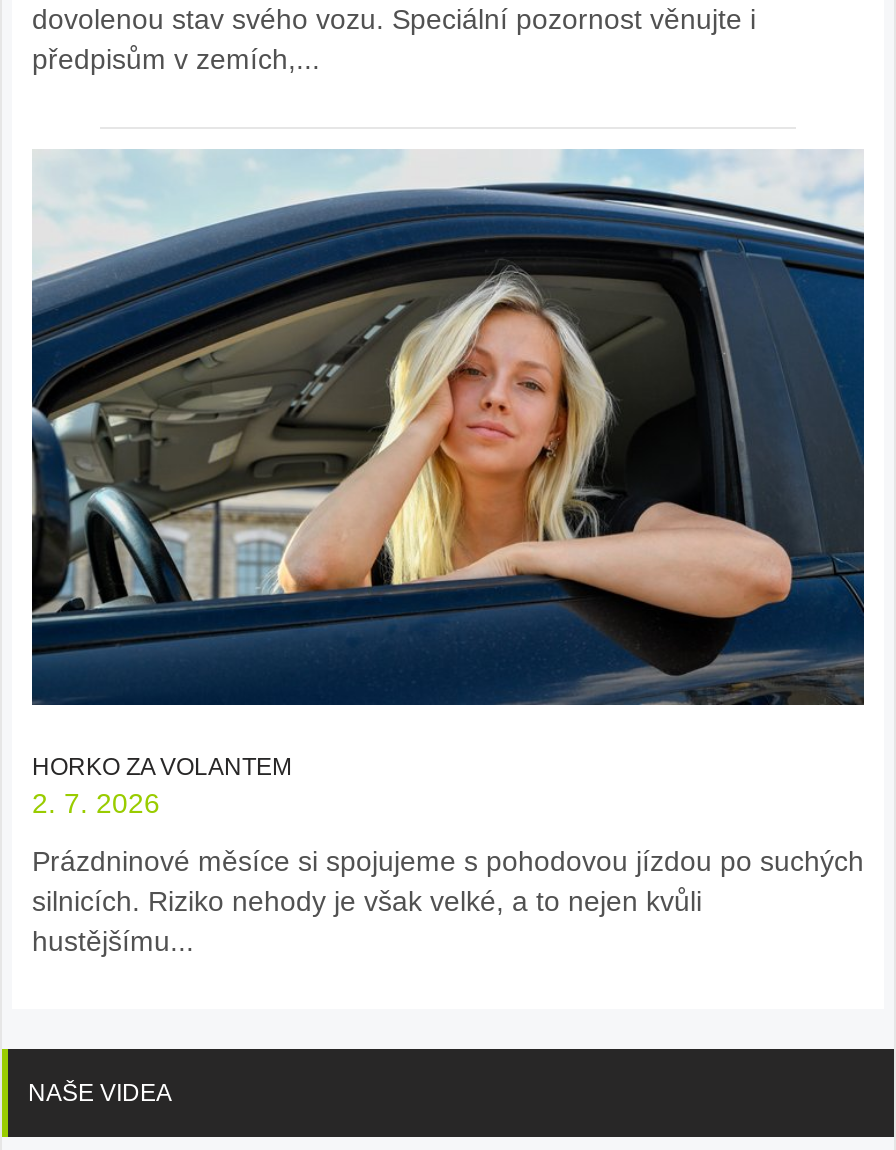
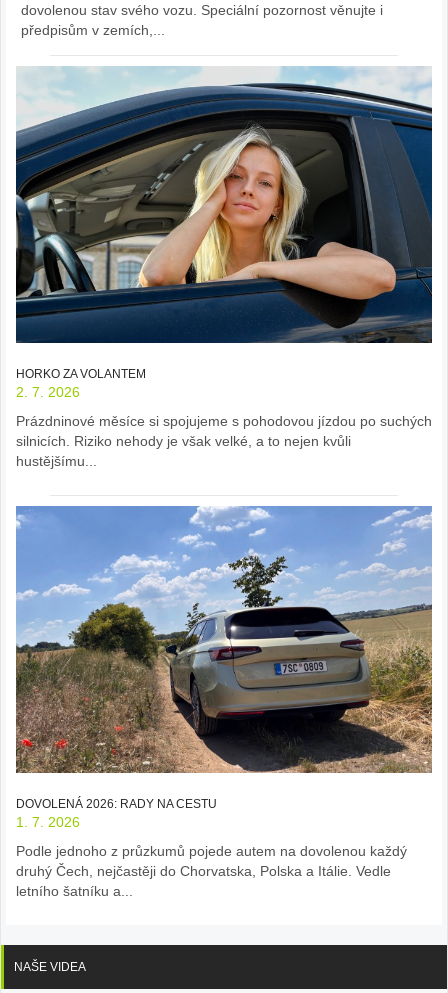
none -> [15,505,433,899] [image] | DOVOLENÁ 2026: RADY NA CESTU | 1. 7. 2026 | Podle jednoho z průzkumů pojede autem na dovolenou každý | druhý Čech, nejčastěji do Chorvatska, Polska a Itálie. Vedle | letního šatníku a...

